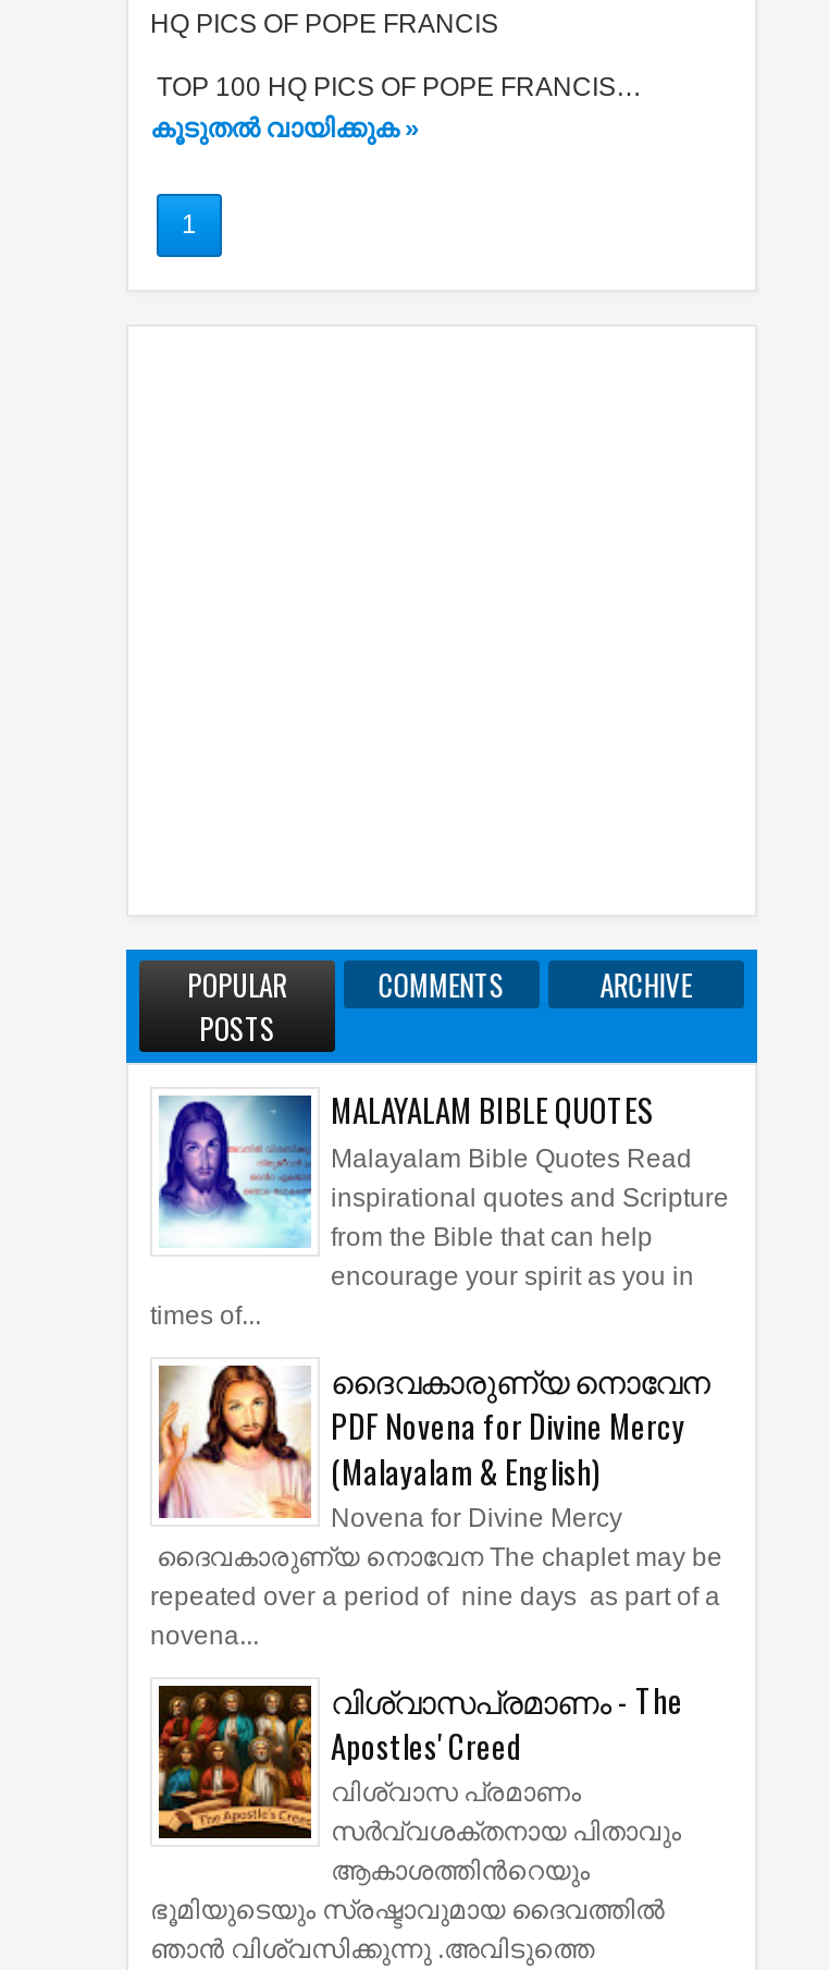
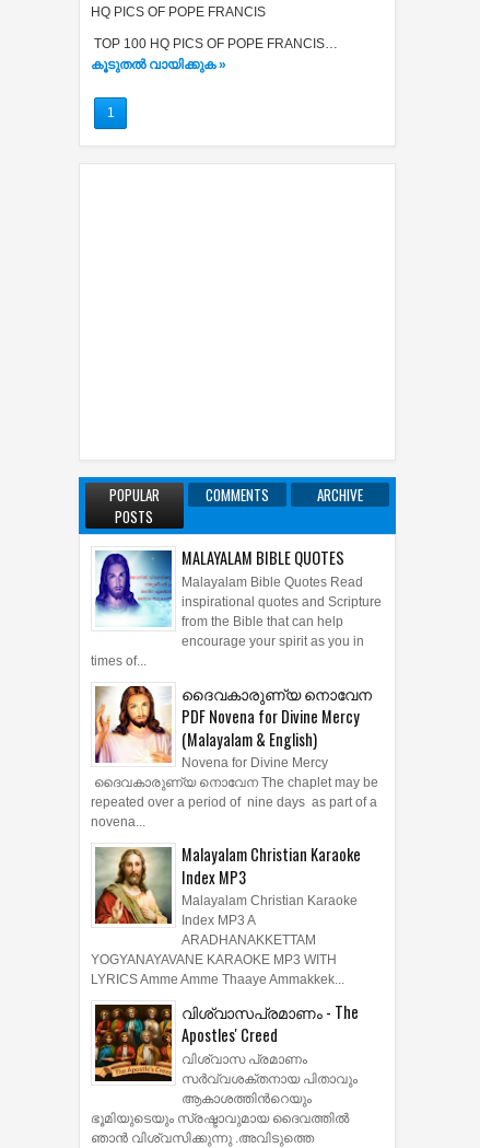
none -> [91,843,361,987] [image] | Malayalam Christian Karaoke | Index MP3 | Malayalam Christian Karaoke | Index MP3 A | ARADHANAKKETTAM | YOGYANAYAVANE KARAOKE MP3 WITH | LYRICS Amme Amme Thaaye Ammakkek...

